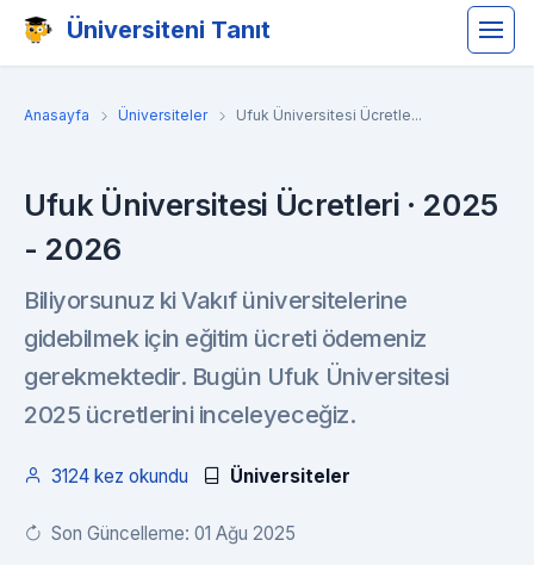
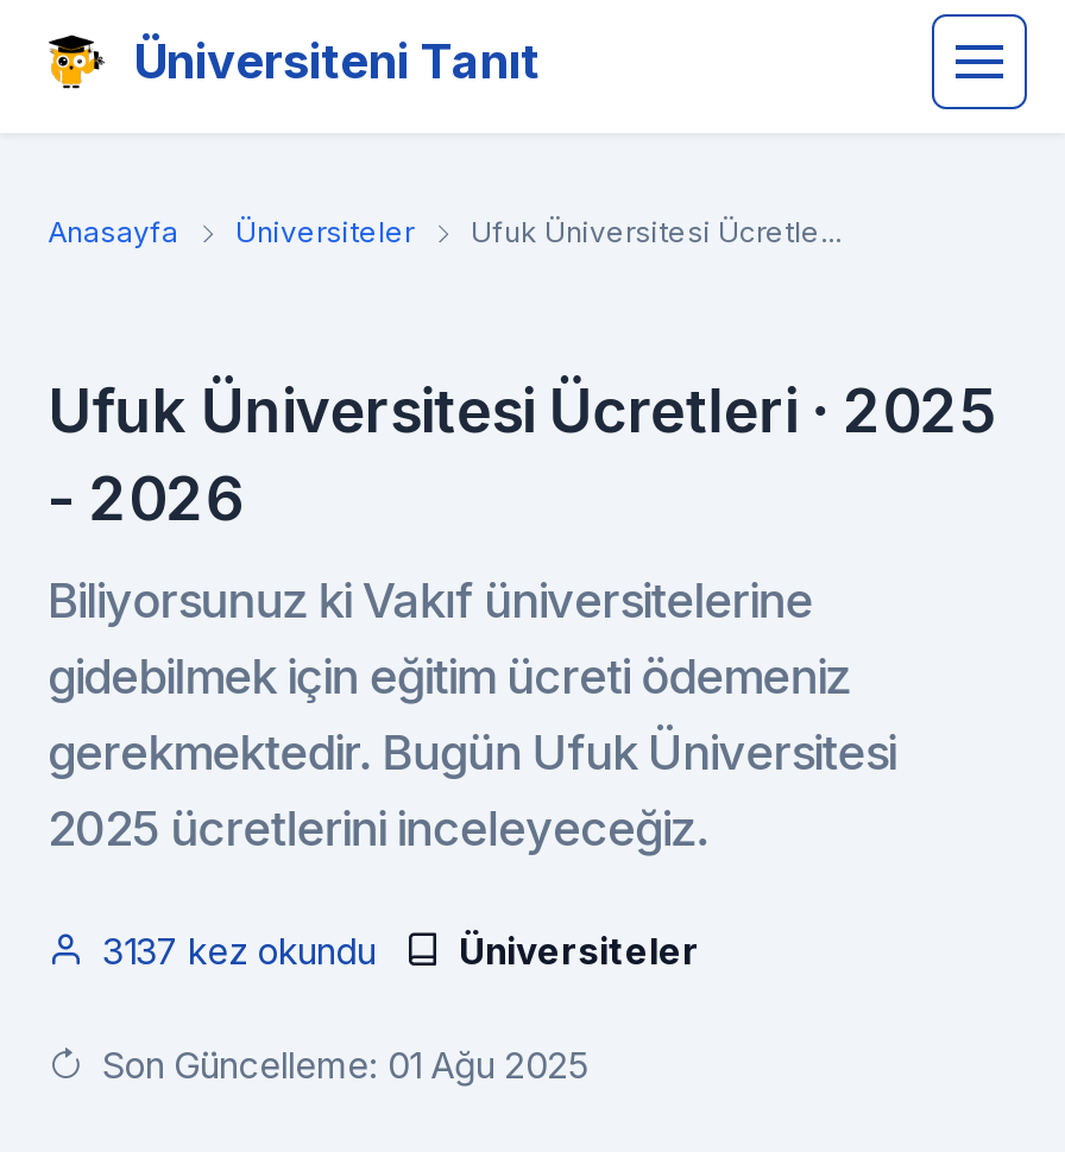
[51,465,350,488] 3124 kez okundu Üniversiteler -> [102,929,699,974] 3137 kez okundu Üniversiteler

